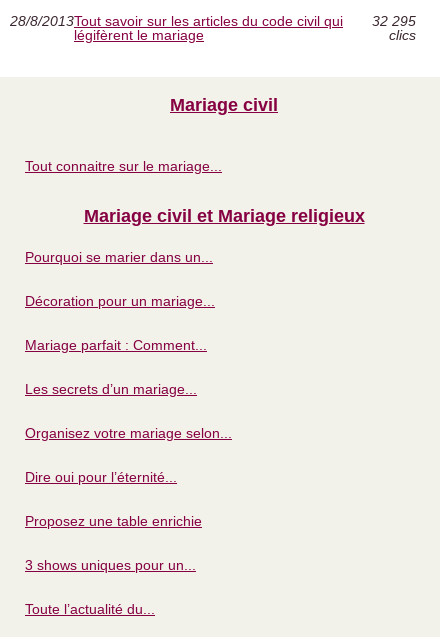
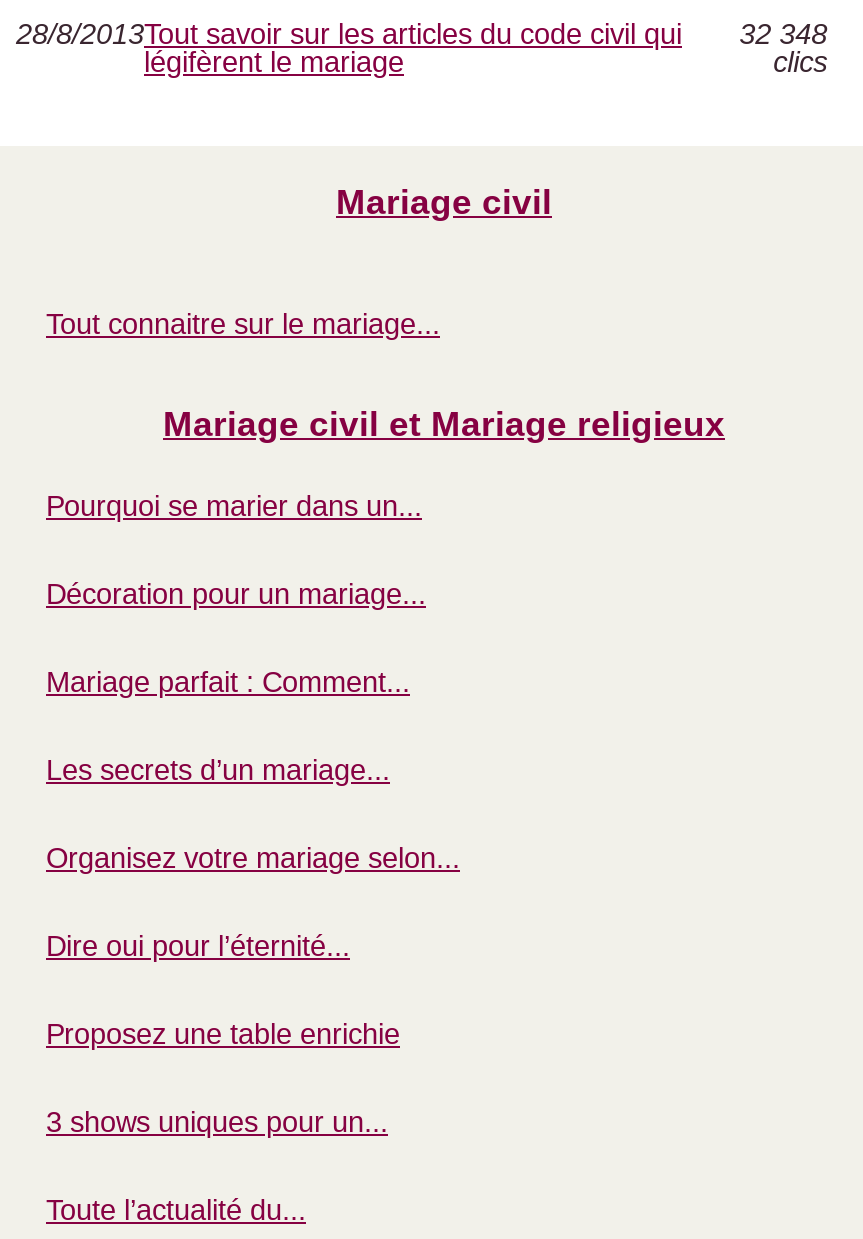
[10,13,416,29] 28/8/2013Tout savoir sur les articles du code civil qui 32 295 -> [16,18,827,50] 28/8/2013Tout savoir sur les articles du code civil qui 32 348

